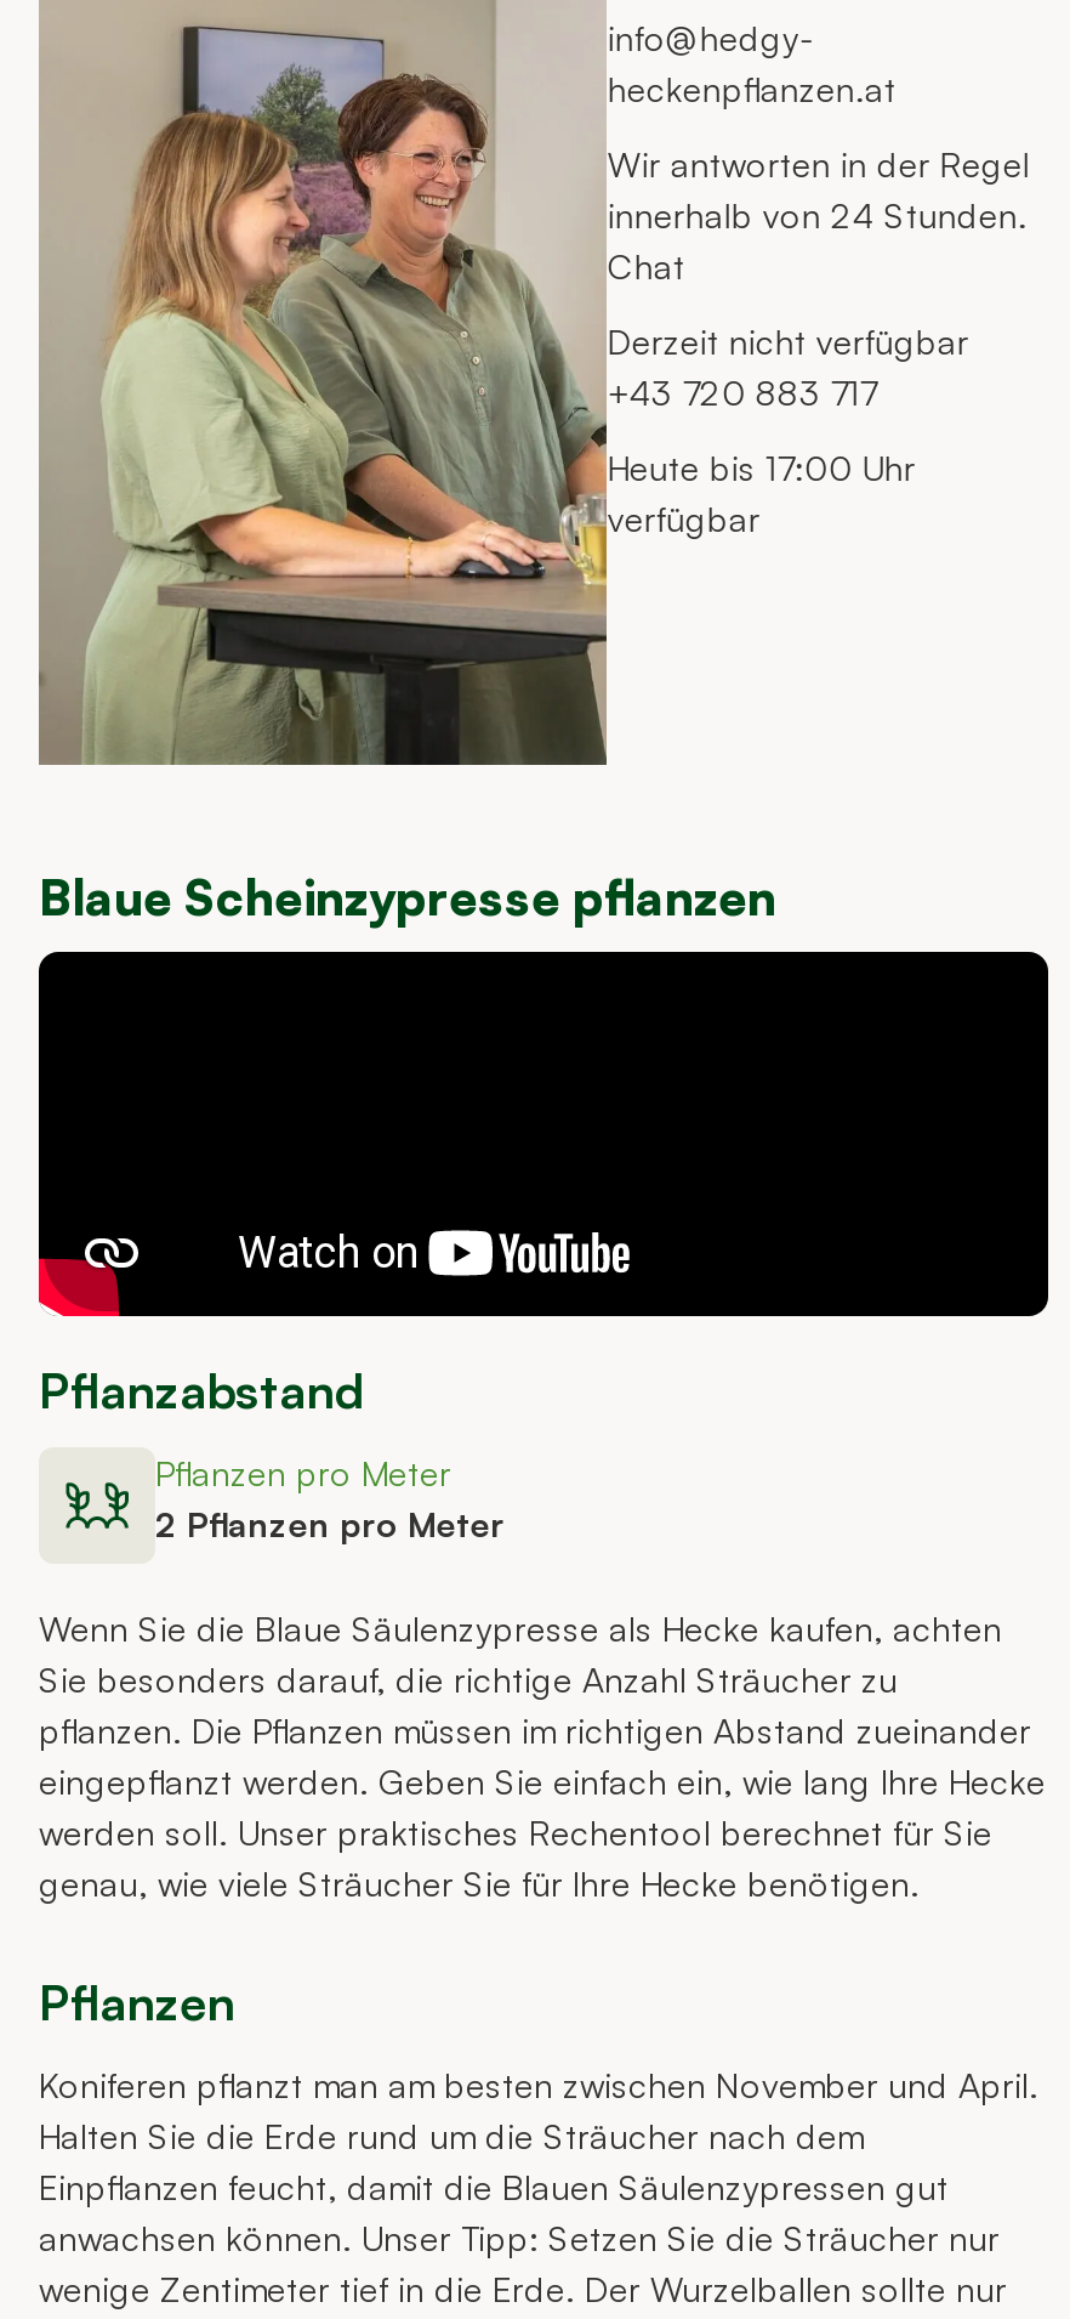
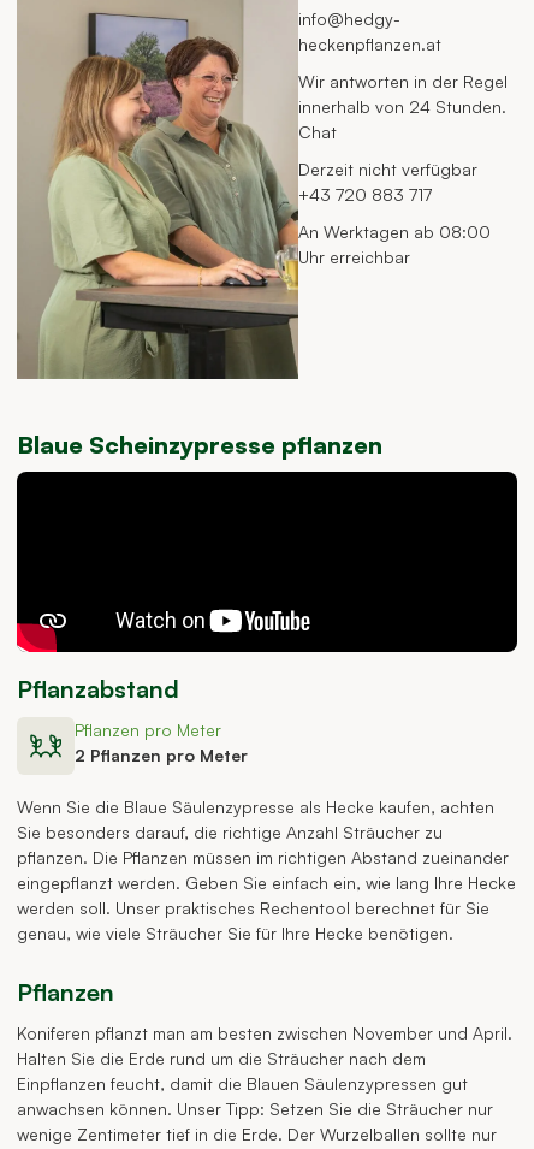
[608,447,916,539] Heute bis 17:00 Uhr | verfügbar -> [299,221,491,267] An Werktagen ab 08:00 | Uhr erreichbar

